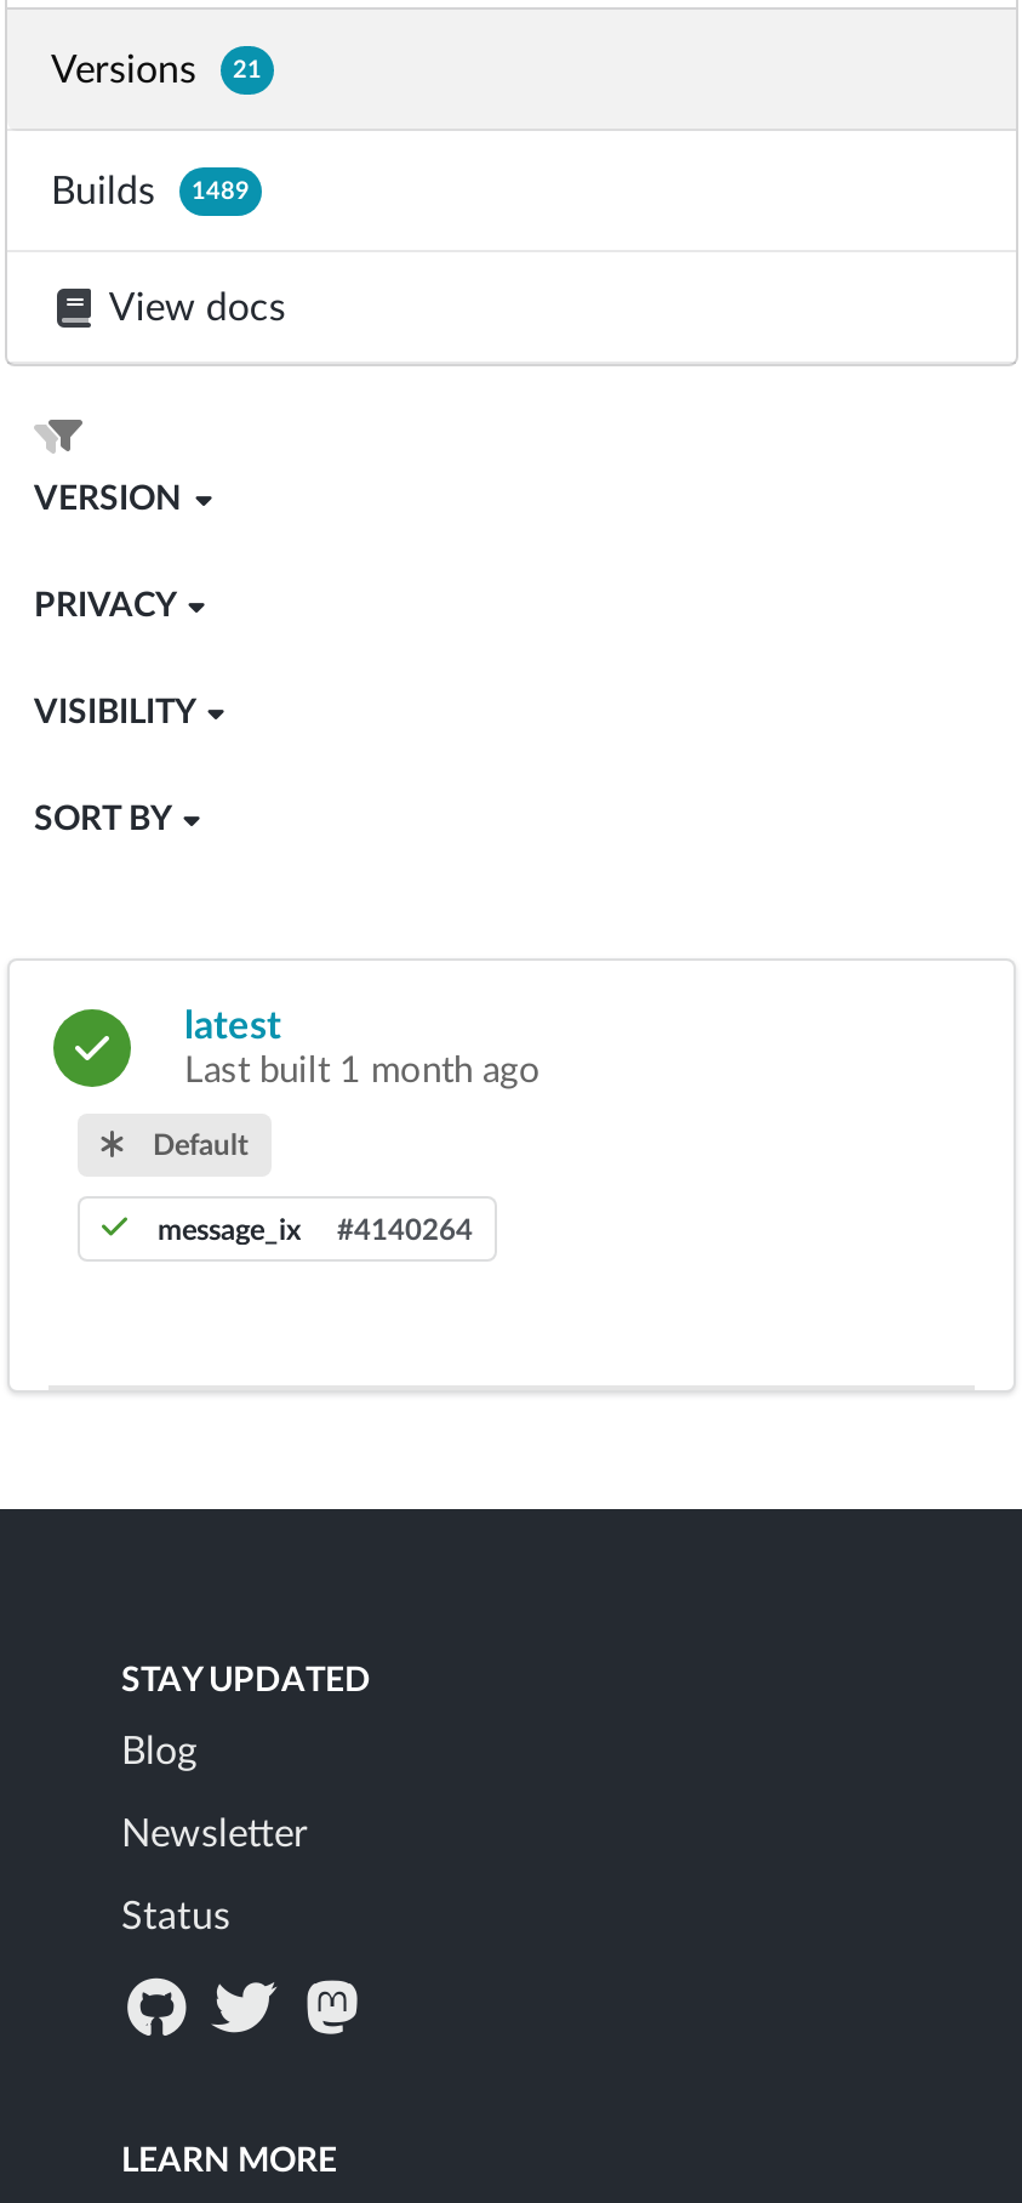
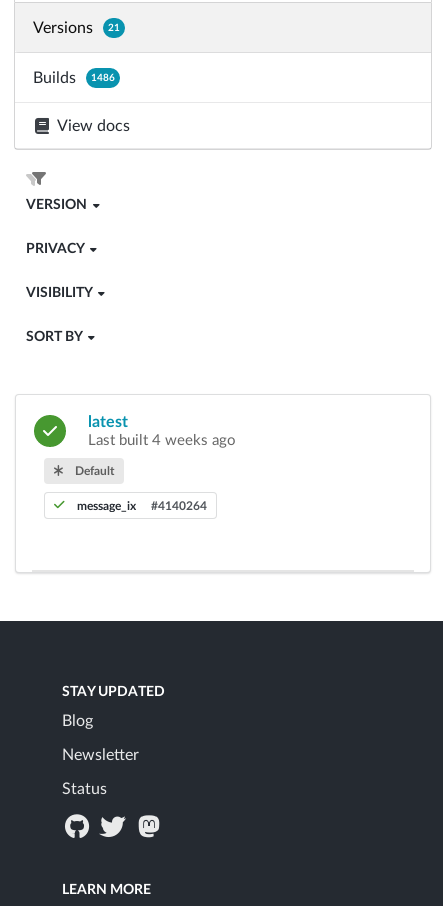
[51,172,250,211] Builds 1489 -> [33,70,115,86] Builds 1486
[184,1054,541,1090] Last built 1 month ago -> [88,433,236,448] Last built 4 weeks ago

